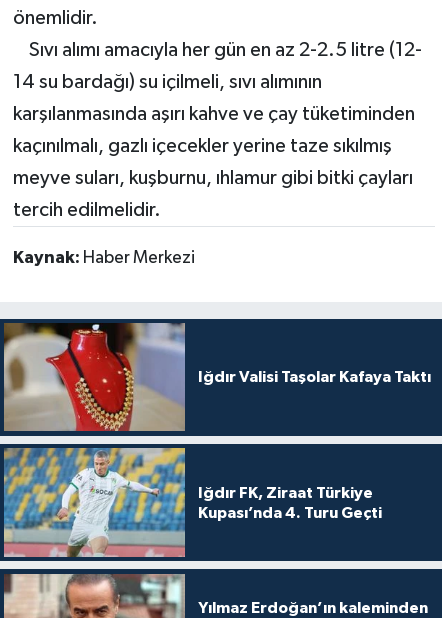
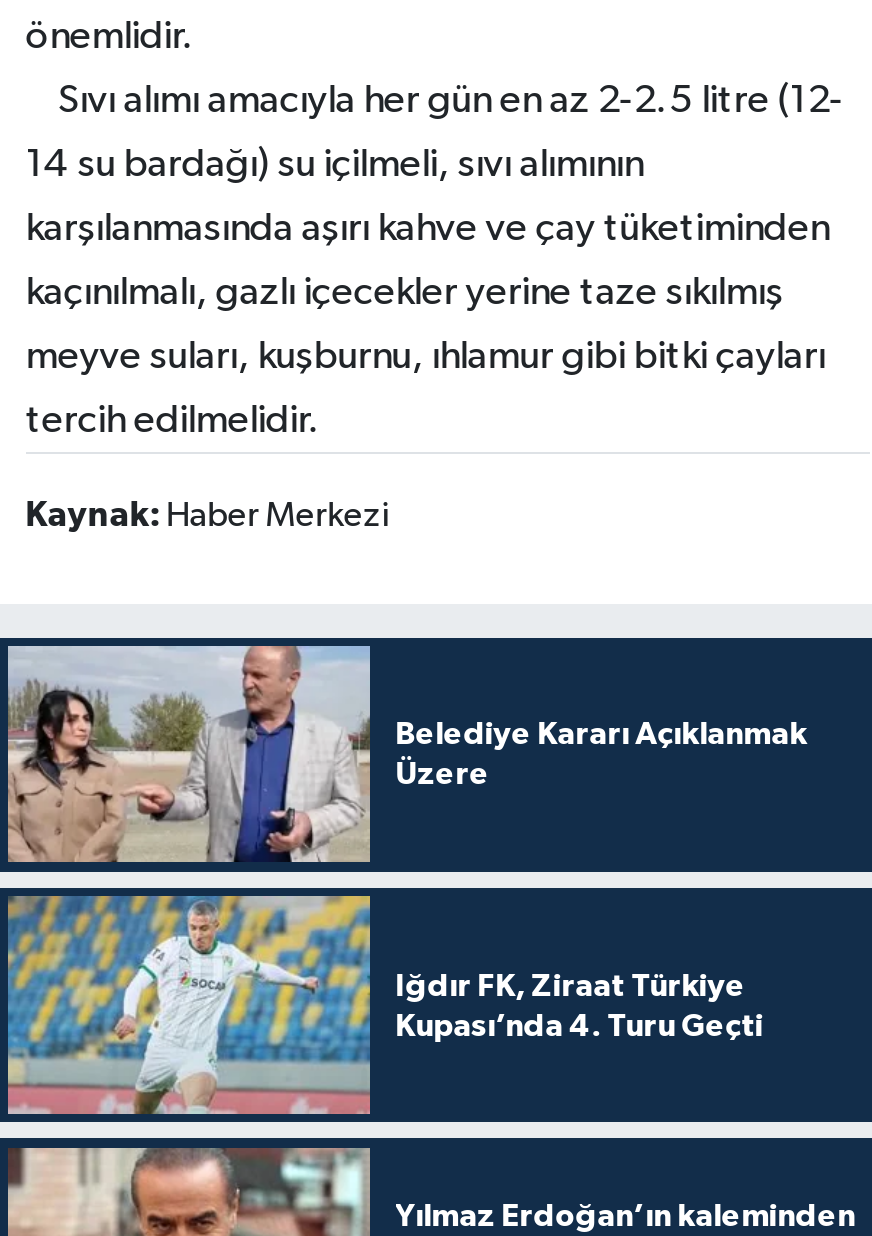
[4,322,431,432] [image] | Iğdır Valisi Taşolar Kafaya Taktı -> [6,644,807,864] [image] | Belediye Kararı Açıklanmak | Üzere

